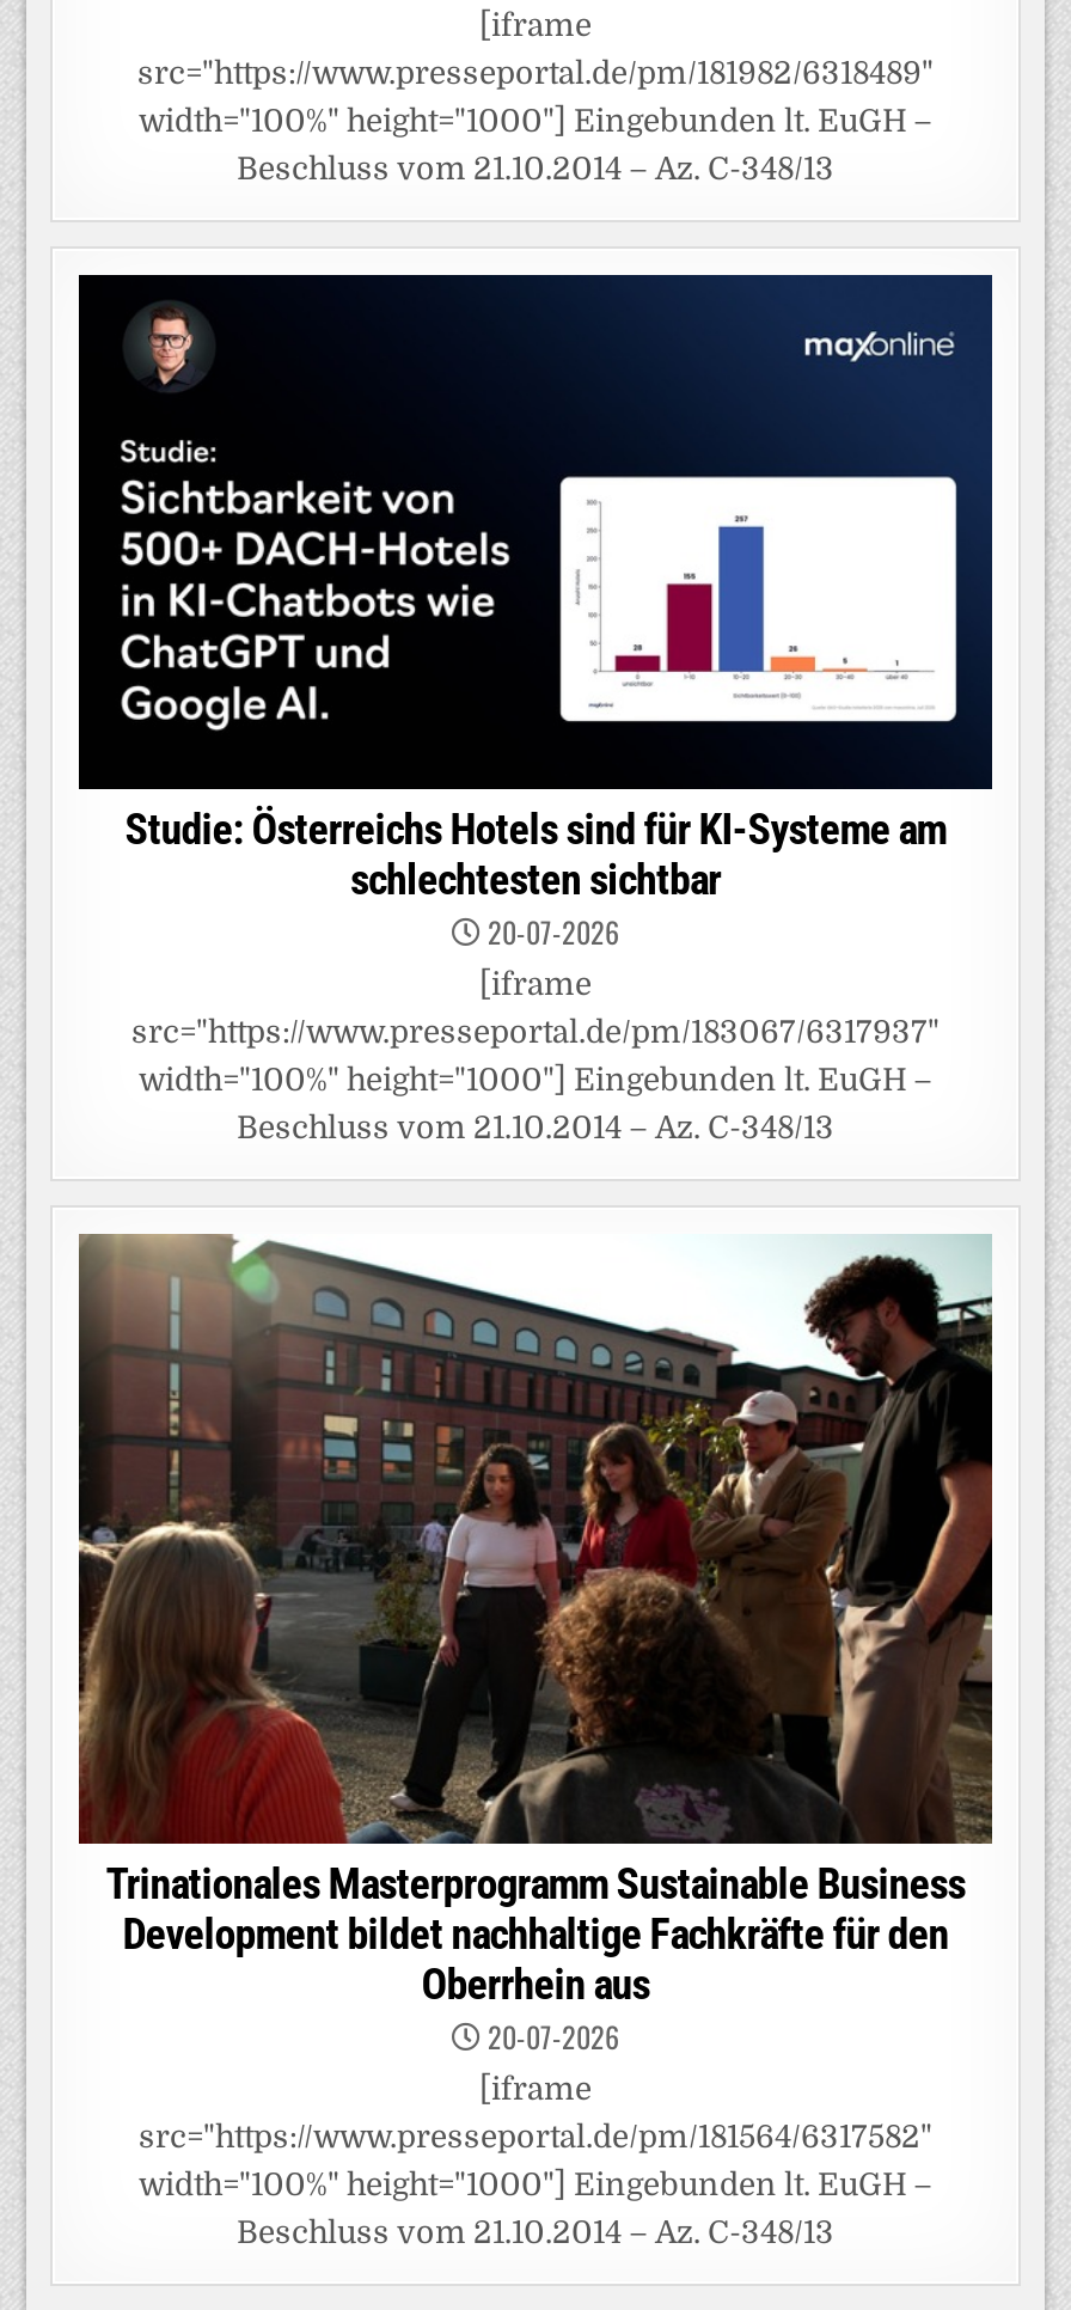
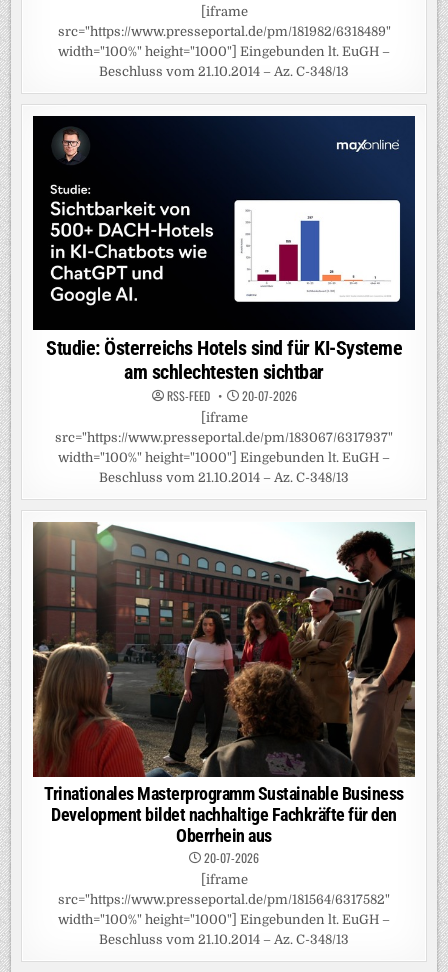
[125,804,946,904] Studie: Österreichs Hotels sind für KI-Systeme am | schlechtesten sichtbar -> [46,336,402,404] Studie: Österreichs Hotels sind für KI-Systeme | am schlechtesten sichtbar | RSS-FEED

